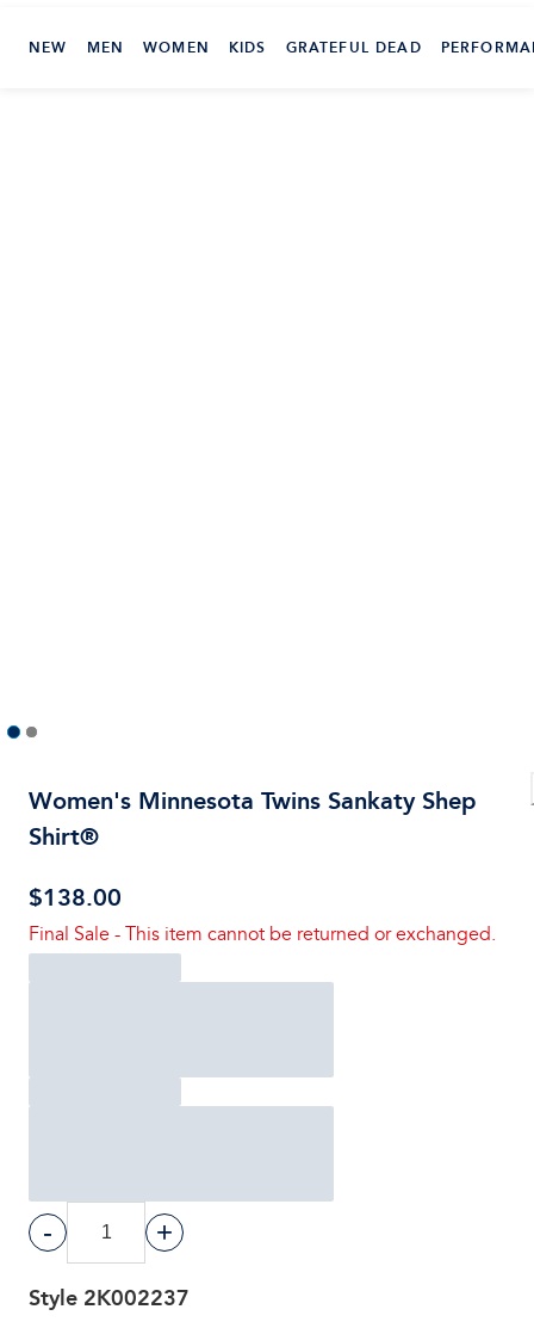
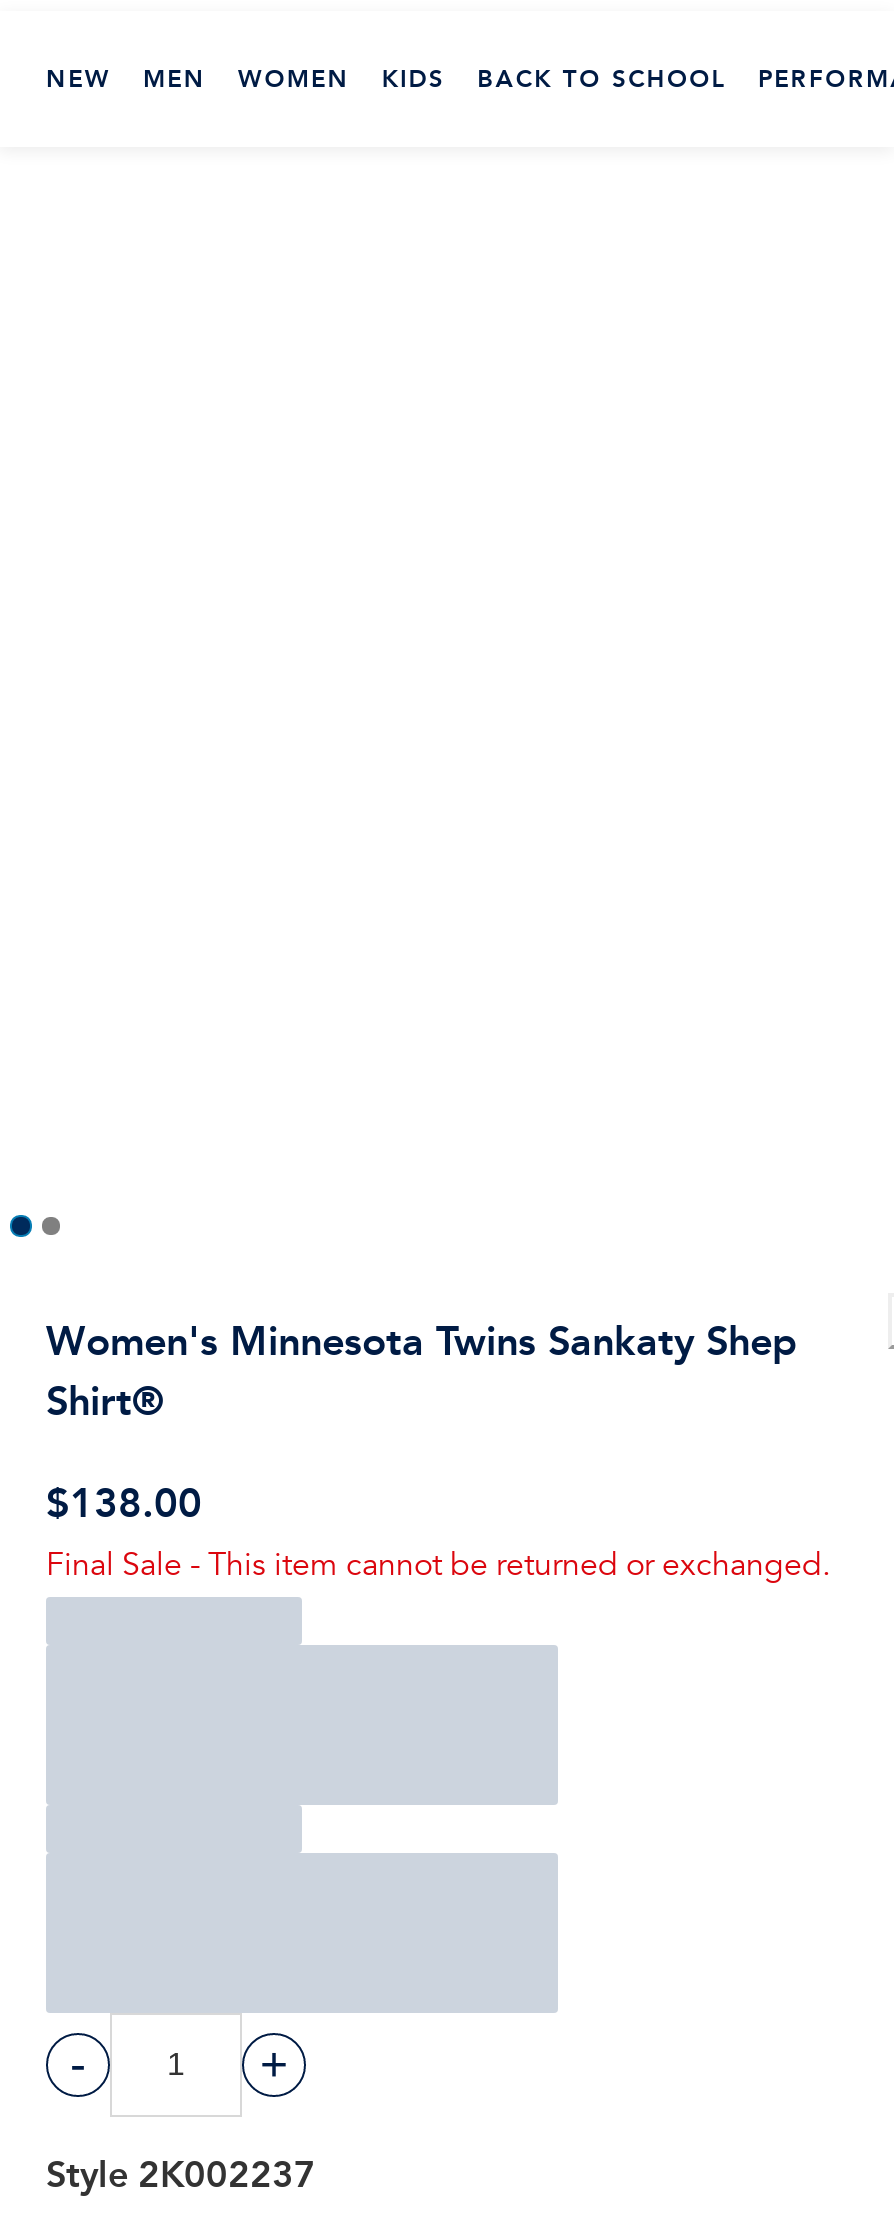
[286,36,422,58] GRATEFUL DEAD -> [477,59,726,97] BACK TO SCHOOL

